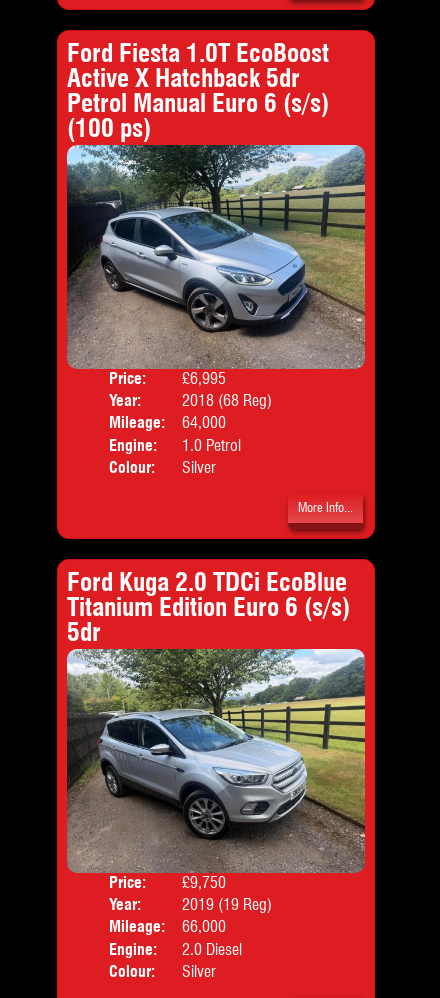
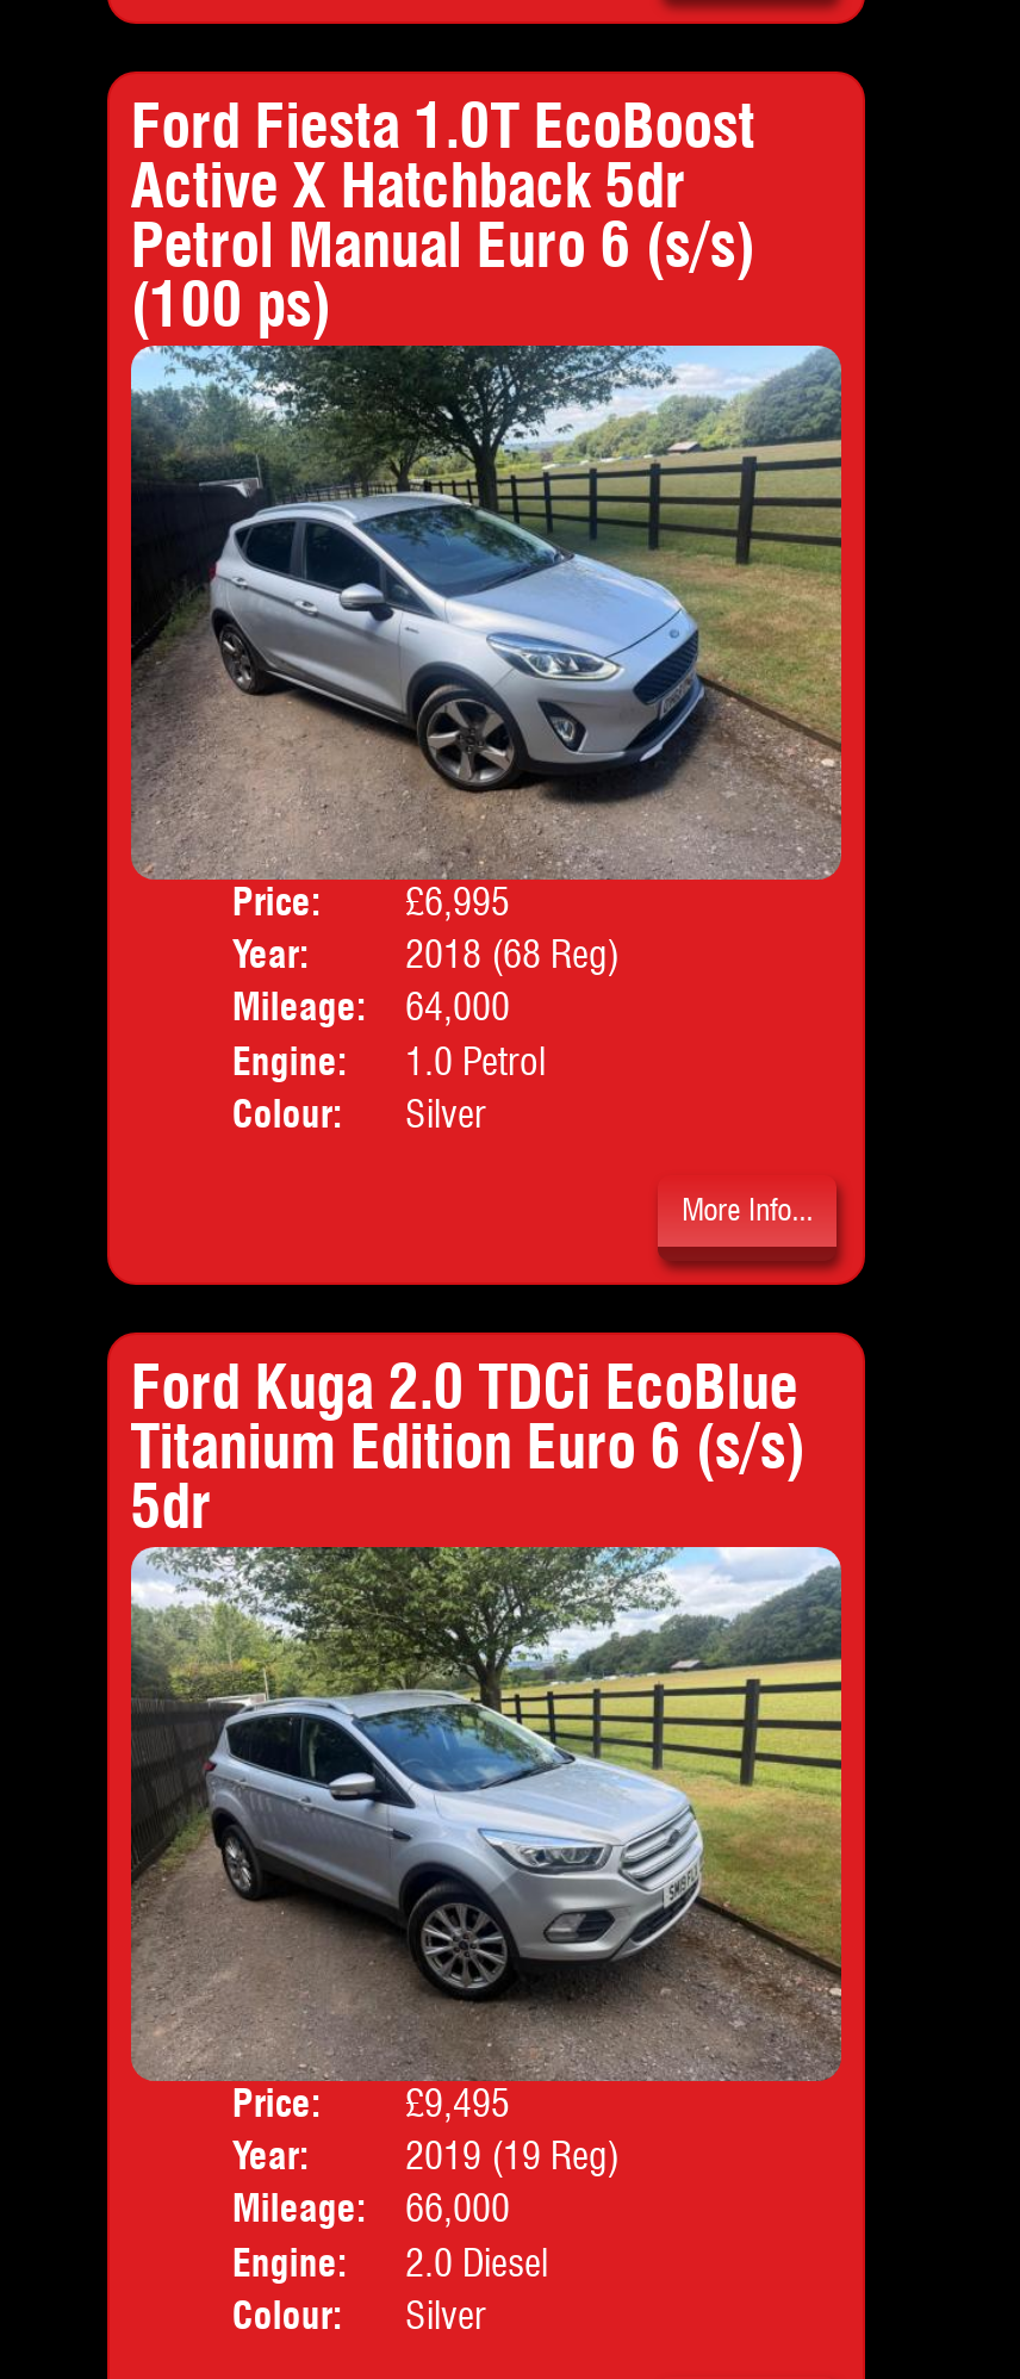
[109,873,226,892] Price: £9,750 -> [232,2080,510,2125] Price: £9,495

